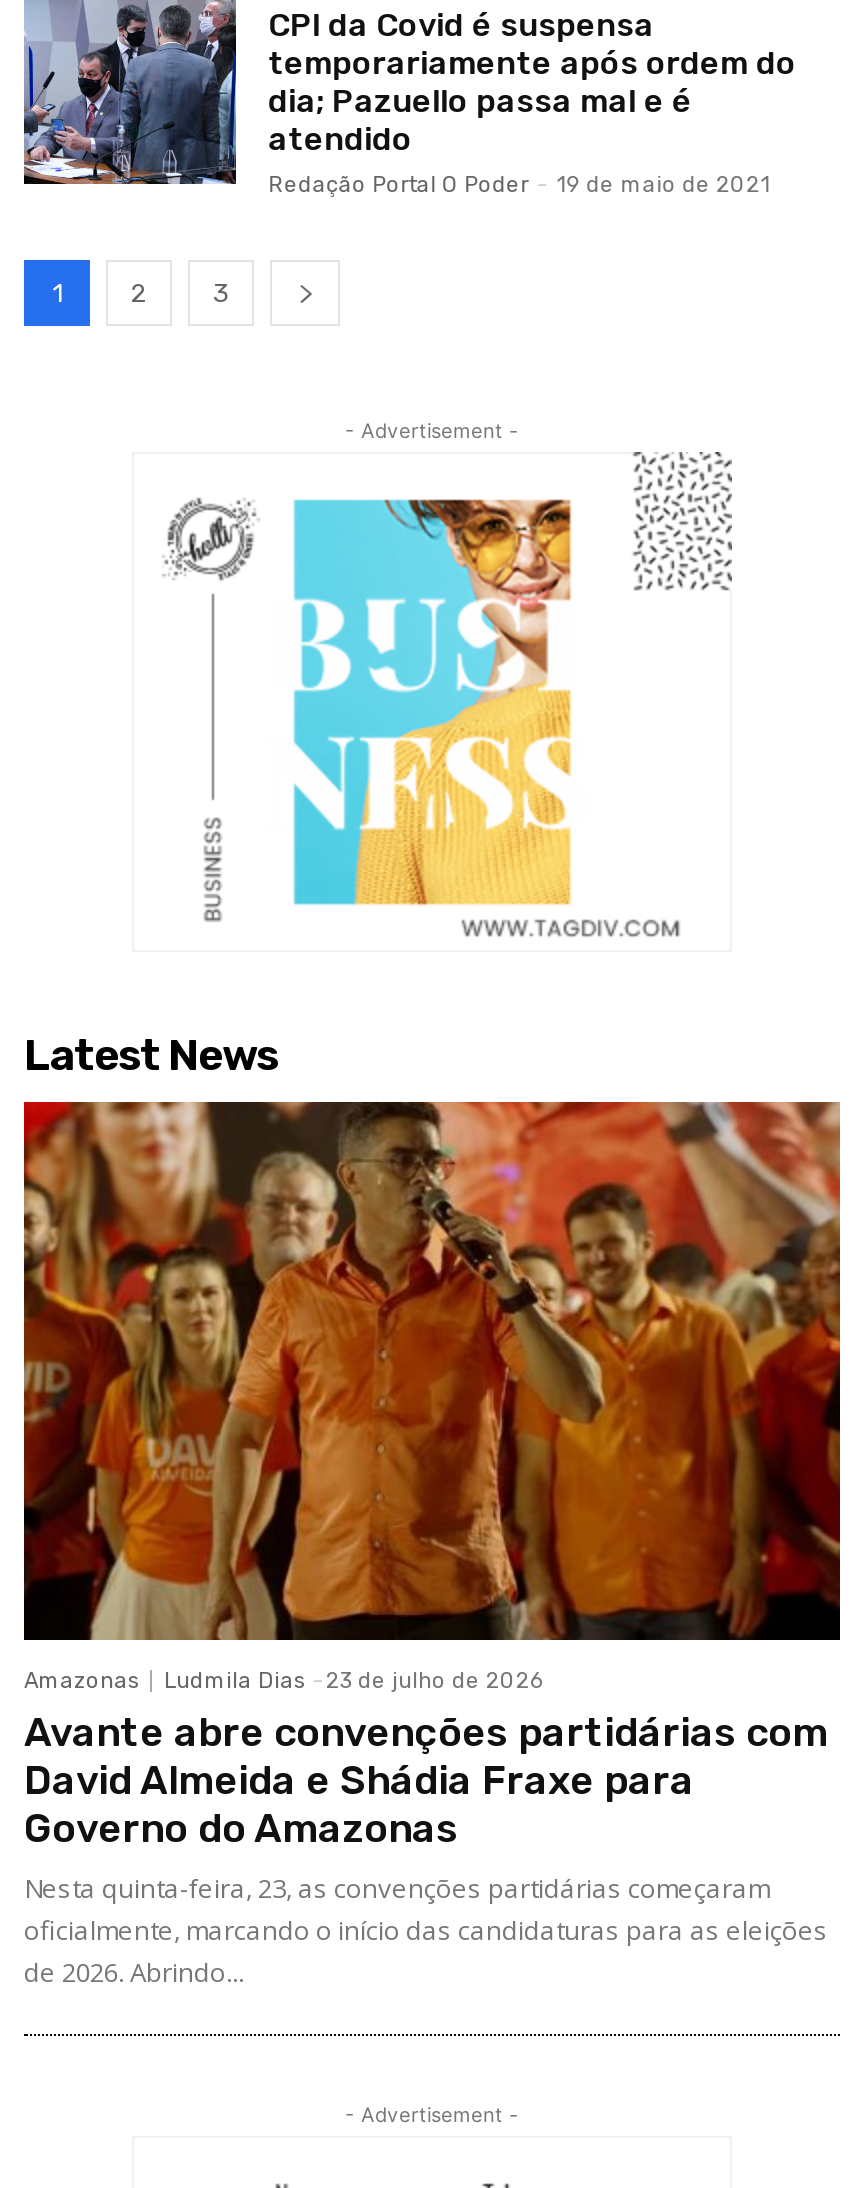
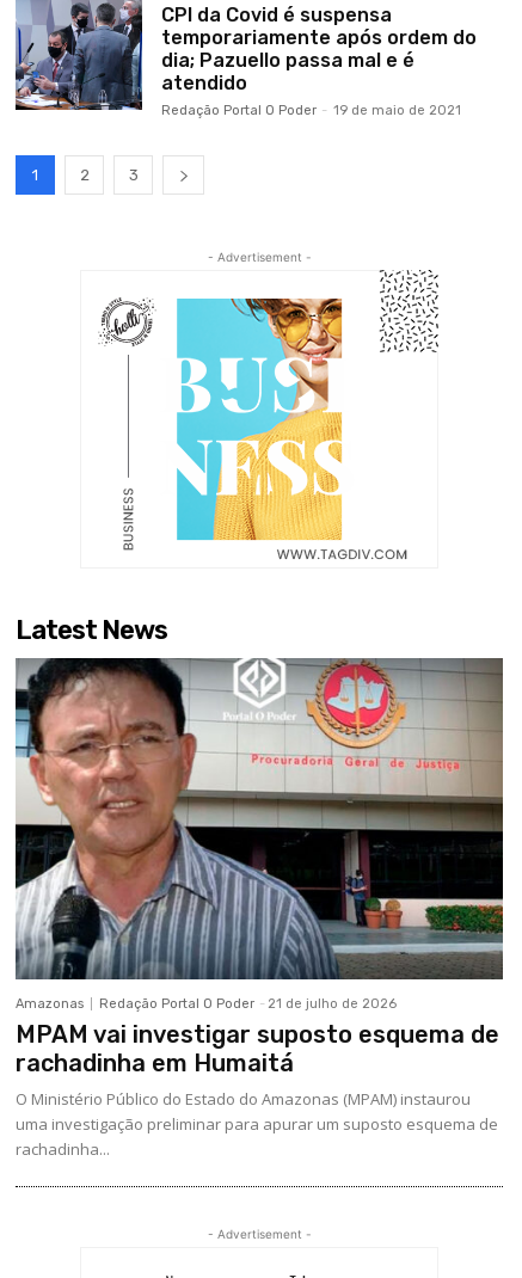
[22,1100,842,1990] [image] | Ludmila Dias - 23 de julho de 2026 | Avante abre convenções partidárias com | David Almeida e Shádia Fraxe para | Governo do Amazonas | Nesta quinta-feira, 23, as convenções partidárias começaram | oficialmente, marcando o início das candidaturas para as eleições | de 2026. Abrindo... -> [14,657,504,1160] [image] | Redação Portal O Poder - 21 de julho de 2026 | MPAM vai investigar suposto esquema de | rachadinha em Humaitá | O Ministério Público do Estado do Amazonas (MPAM) instaurou | uma investigação preliminar para apurar um suposto esquema de | rachadinha...

